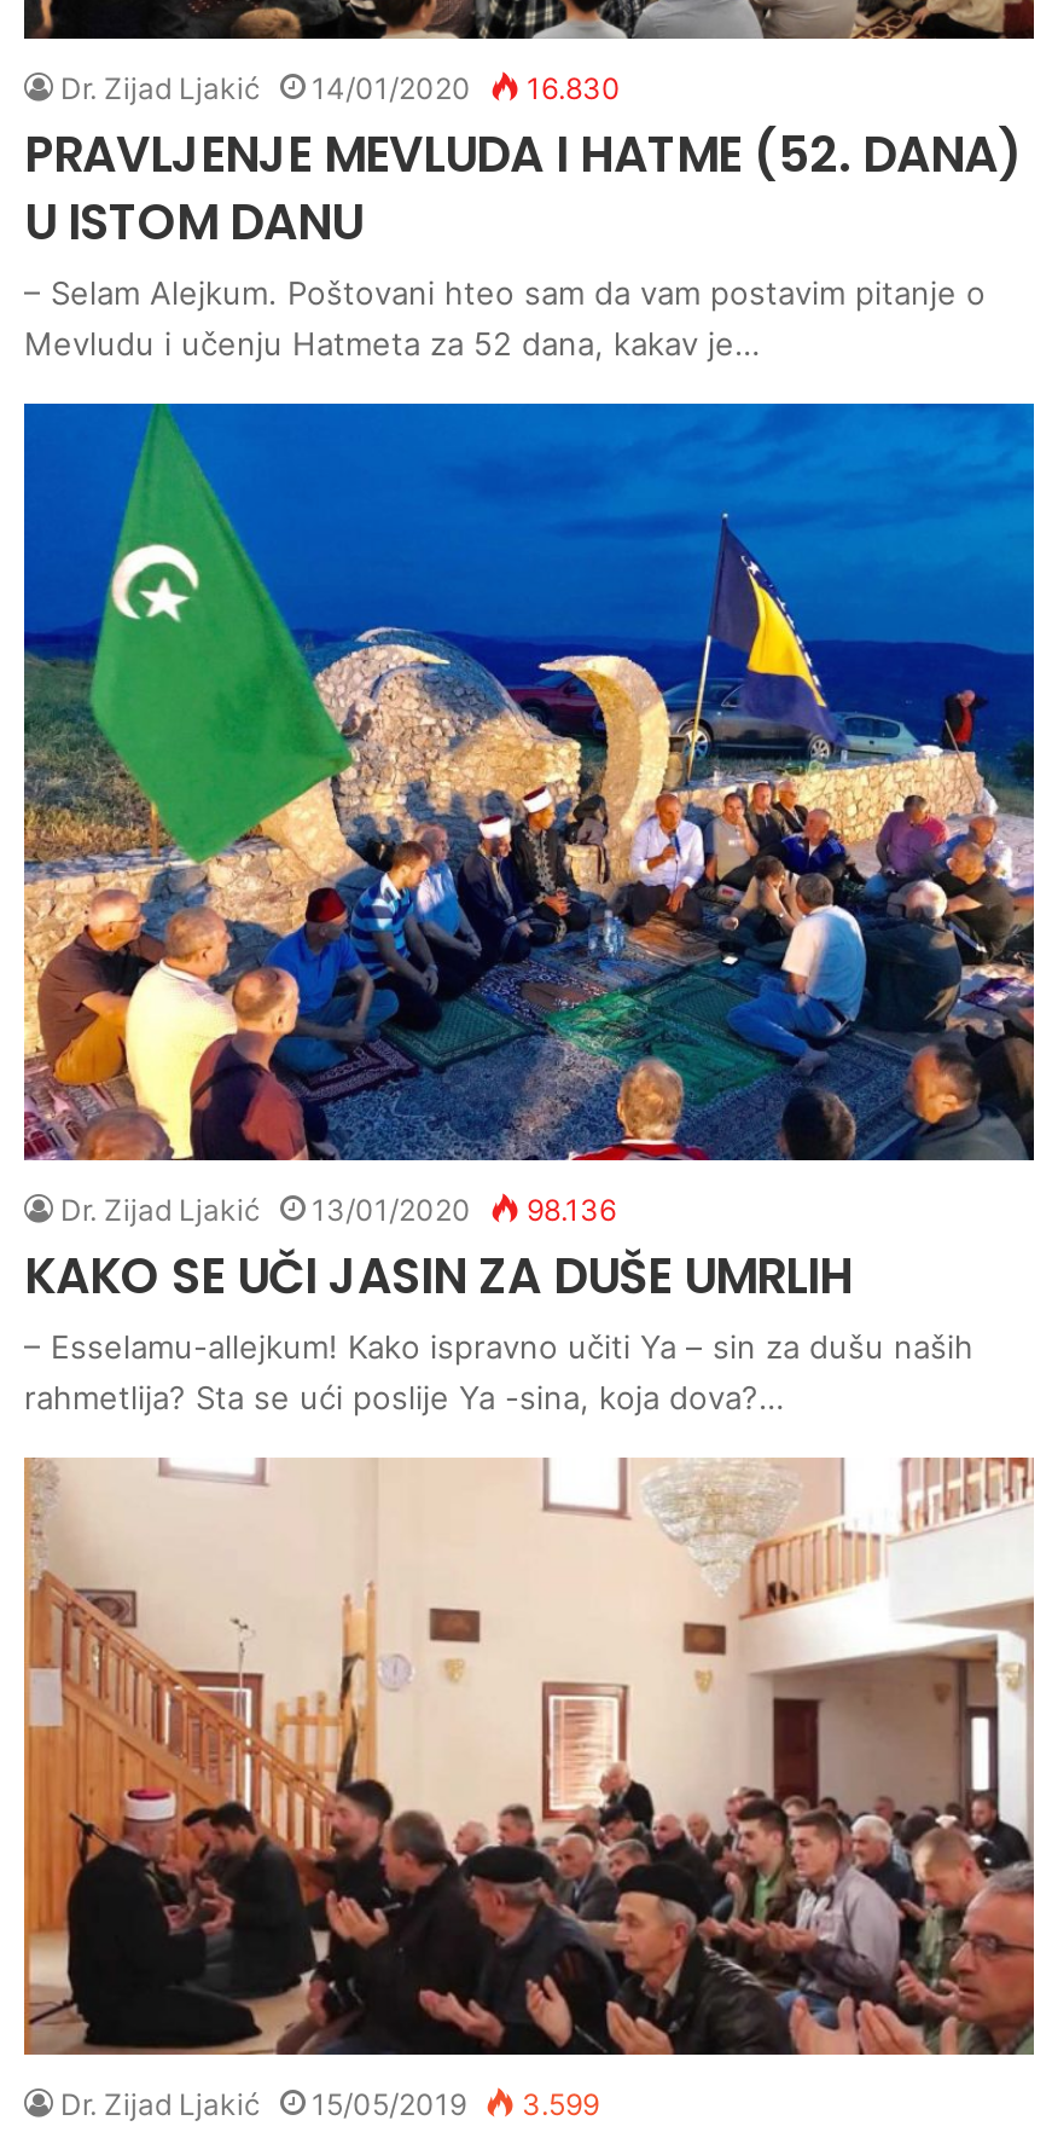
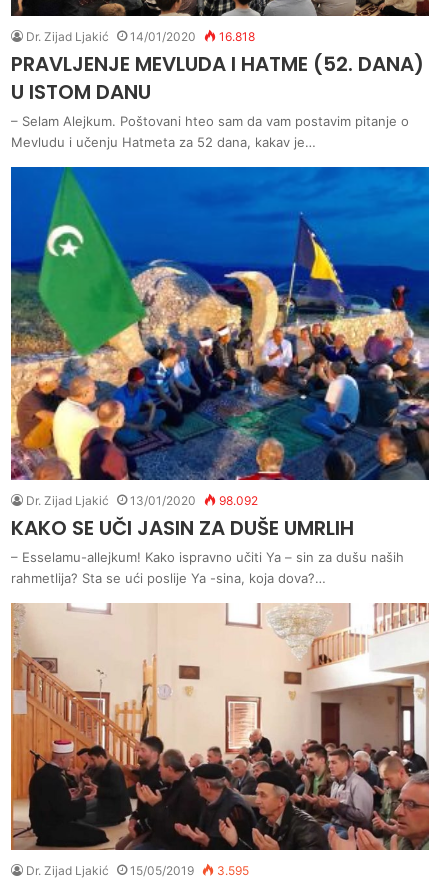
[60,70,621,106] Dr. Zijad Ljakić 14/01/2020 16.830 -> [26,29,255,44] Dr. Zijad Ljakić 14/01/2020 16.818
[60,1193,616,1229] Dr. Zijad Ljakić 13/01/2020 98.136 -> [26,493,258,508] Dr. Zijad Ljakić 13/01/2020 98.092
[60,2085,599,2122] Dr. Zijad Ljakić 15/05/2019 3.599 -> [26,863,249,878] Dr. Zijad Ljakić 15/05/2019 3.595

